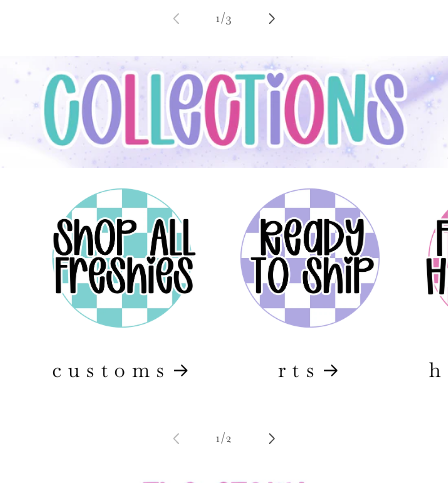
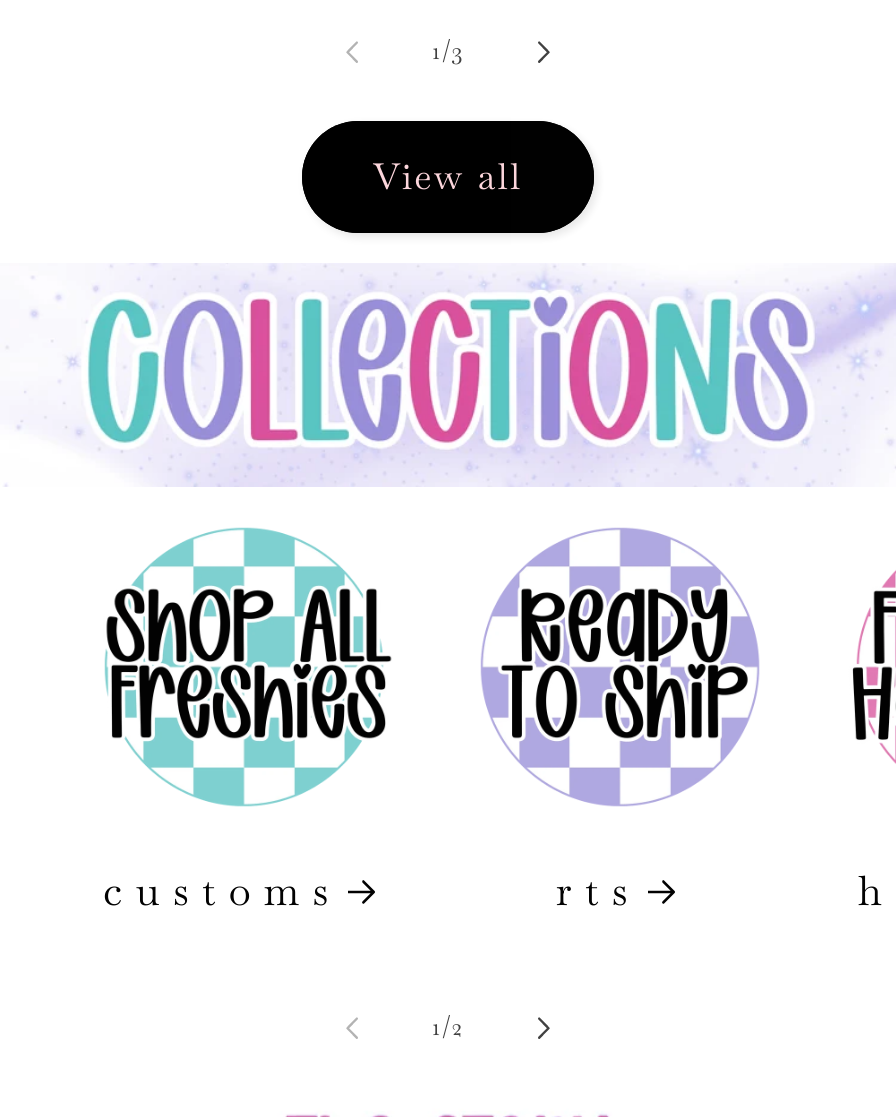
none -> [373,153,523,199] View all

